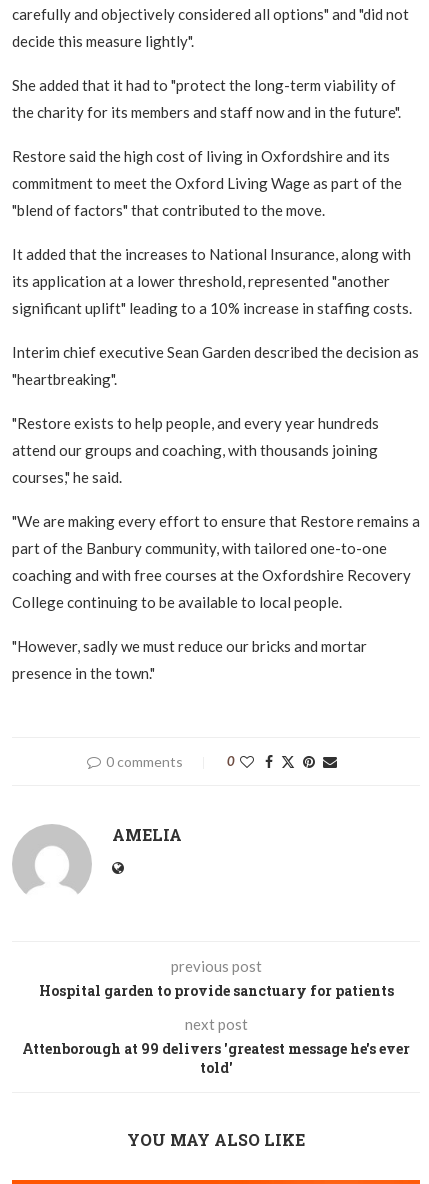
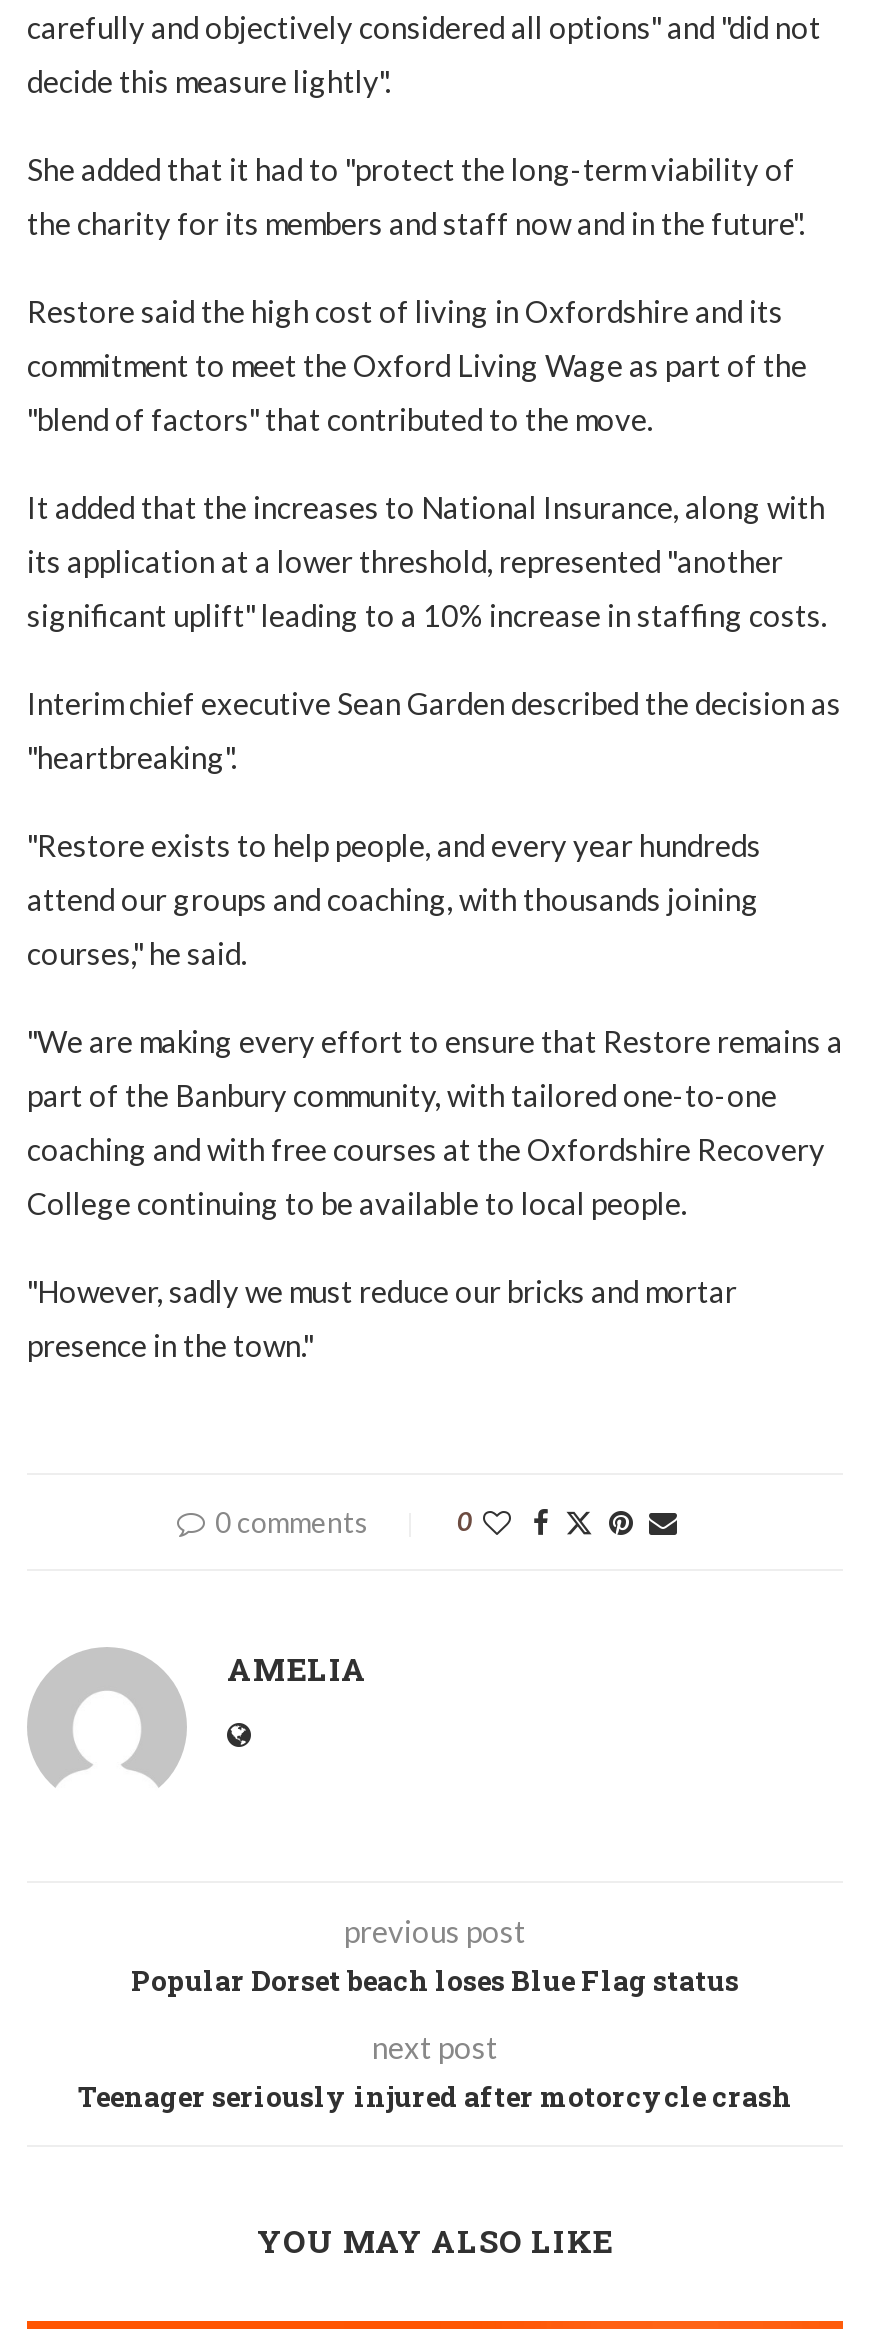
[38,981,393,1000] Hospital garden to provide sanctuary for patients -> [131,1962,739,2000] Popular Dorset beach loses Blue Flag status
[22,1039,410,1077] Attenborough at 99 delivers 'greatest message he's ever | told' -> [78,2078,792,2116] Teenager seriously injured after motorcycle crash

